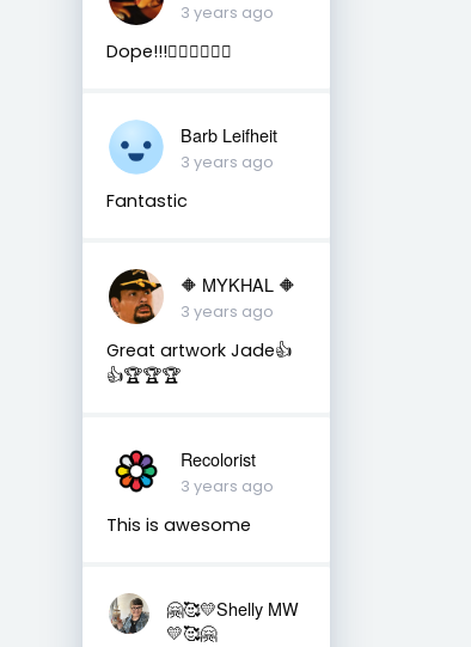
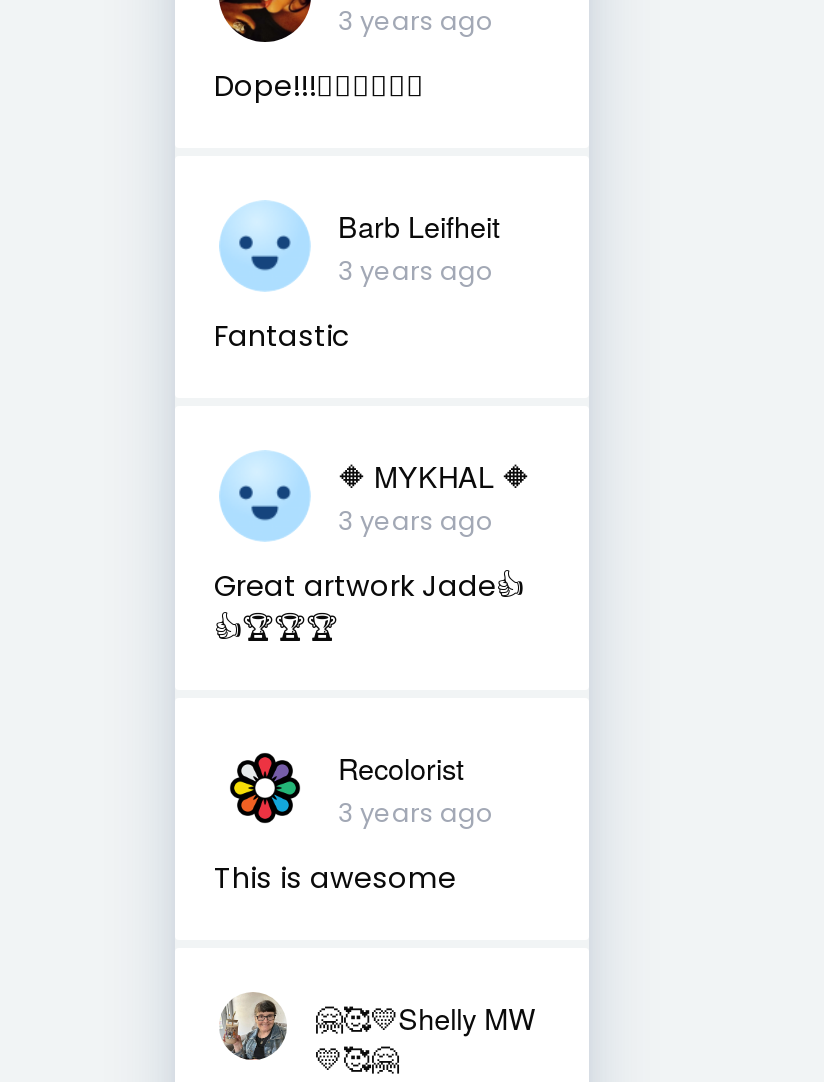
[108,268,164,325] [image] -> [219,450,311,542] [image]

